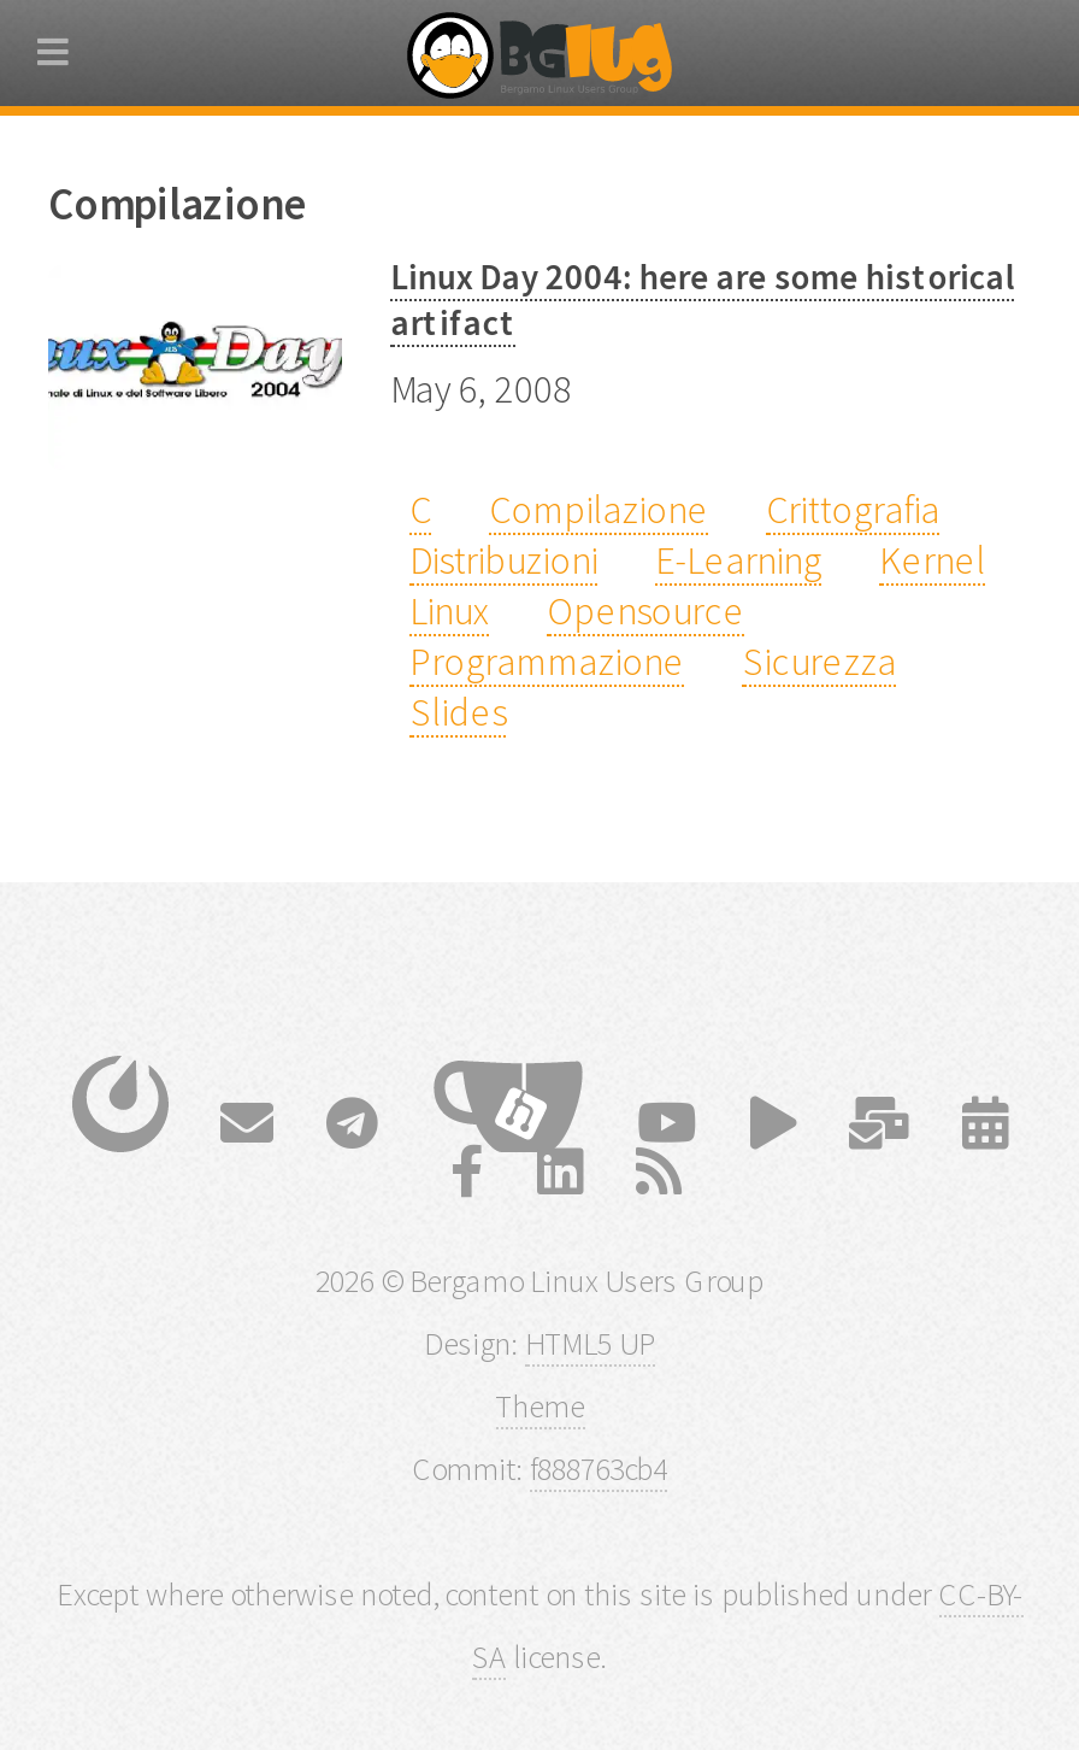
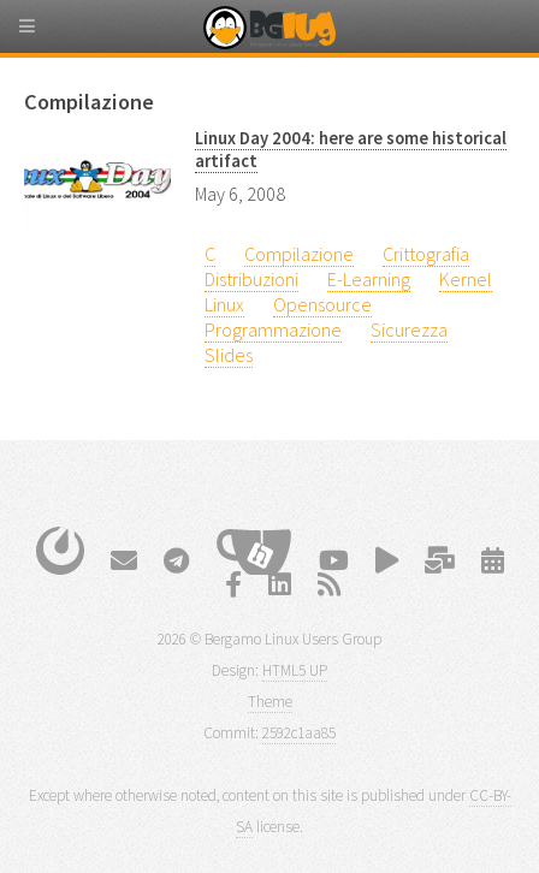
[412,1448,667,1489] Commit: f888763cb4 -> [203,722,336,743] Commit: 2592c1aa85

